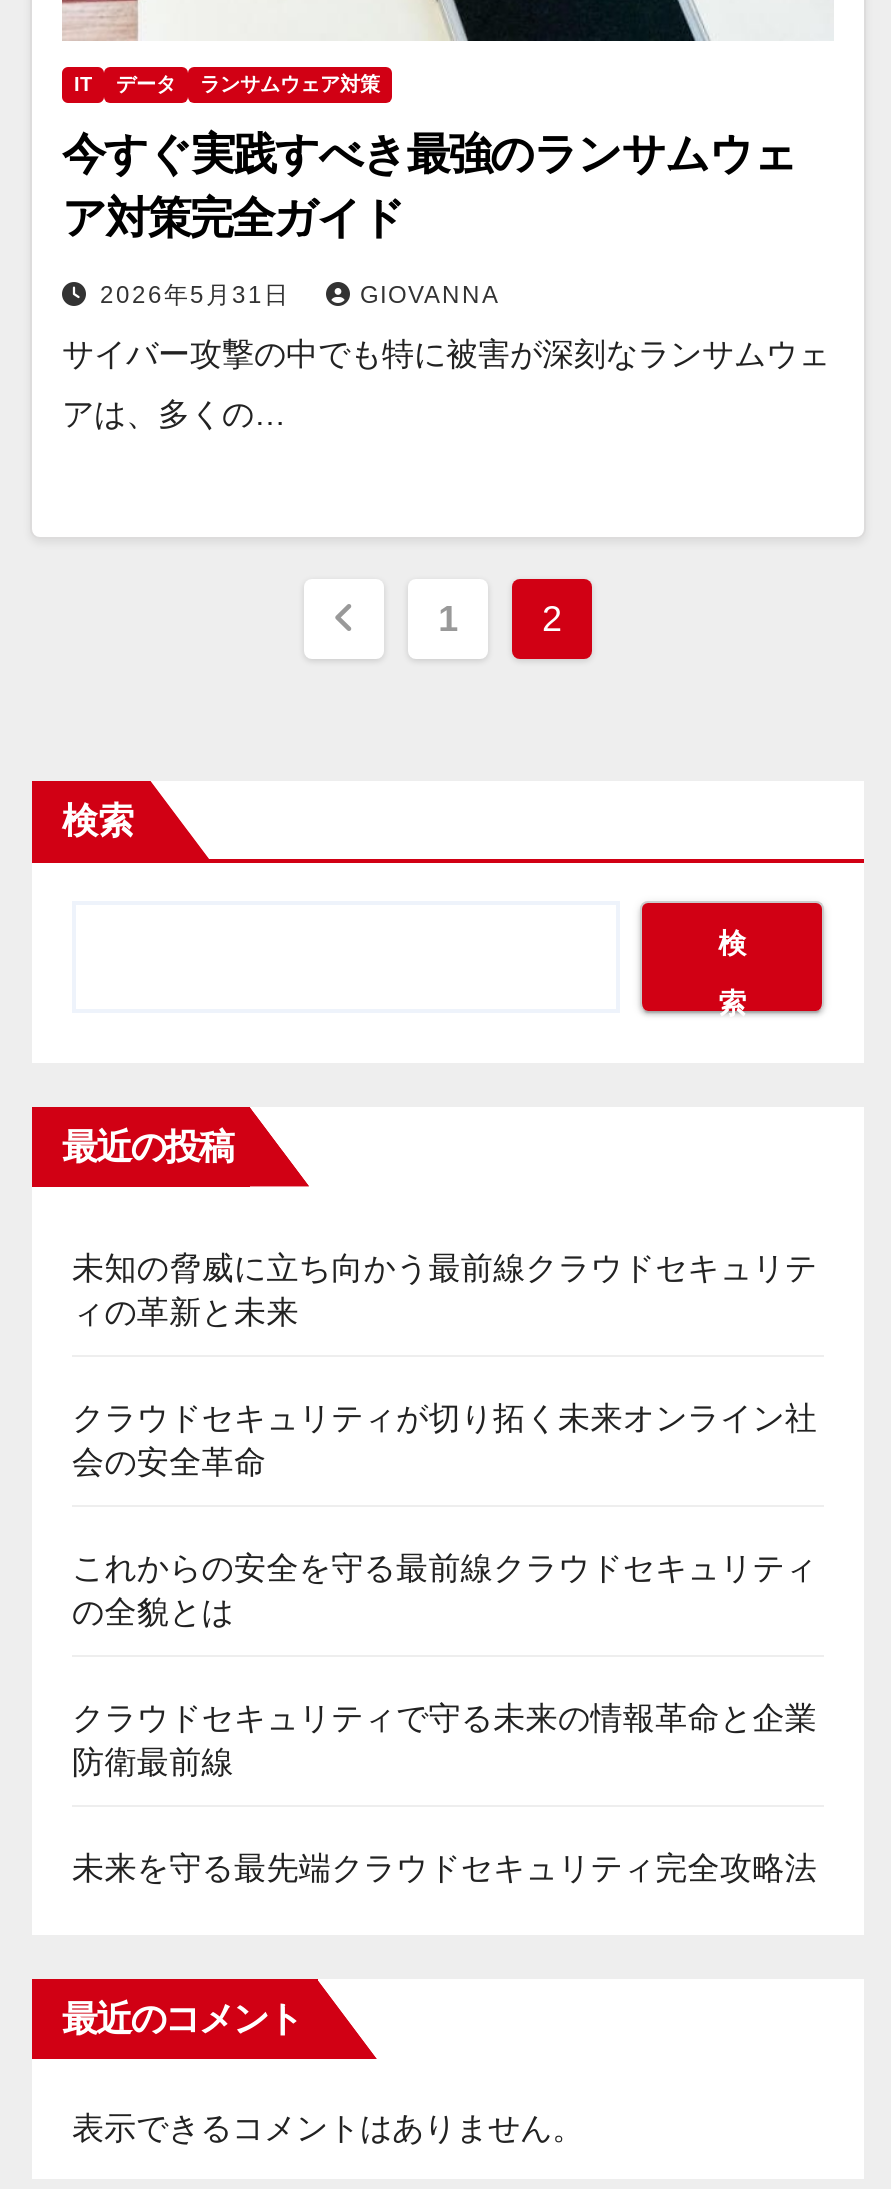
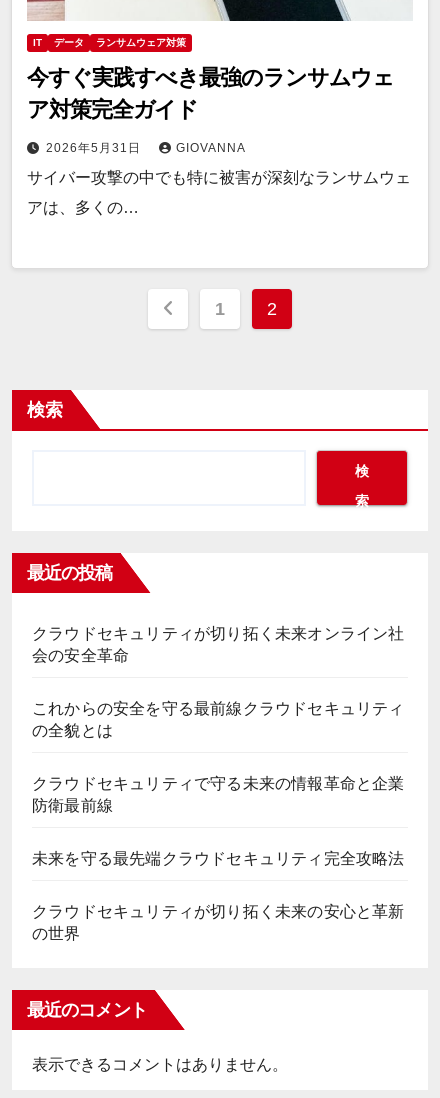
[72,1251,817,1329] 未知の脅威に立ち向かう最前線クラウドセキュリテ | ィの革新と未来 -> none
moved [72,1401,817,1885] -> [32,625,405,867]: クラウドセキュリティが切り拓く未来オンライン社 | 会の安全革命 | これからの安全を守る最前線クラウドセキュリティ | の全貌とは | クラウドセキュリティで守る未来の情報革命と企業 | 防衛最前線 | 未来を守る最先端クラウドセキュリティ完全攻略法
none -> [32,903,405,942] クラウドセキュリティが切り拓く未来の安心と革新 | の世界

